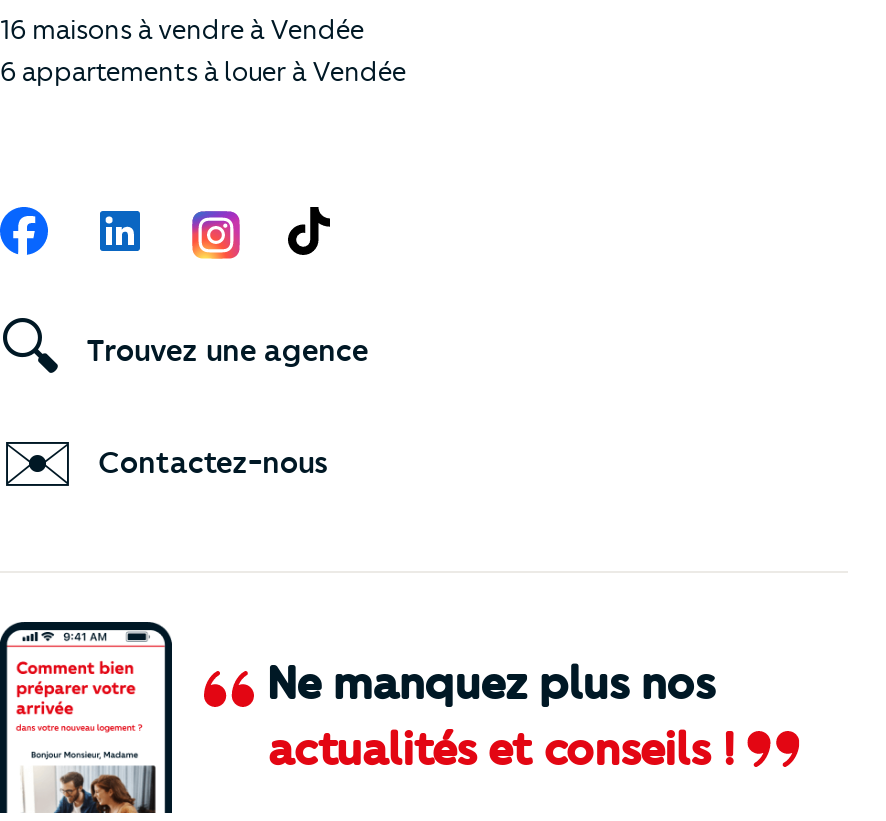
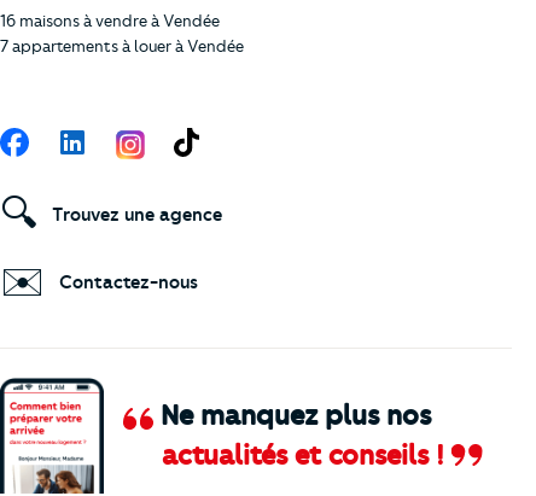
[0,54,406,86] 6 appartements à louer à Vendée -> [0,36,244,55] 7 appartements à louer à Vendée

